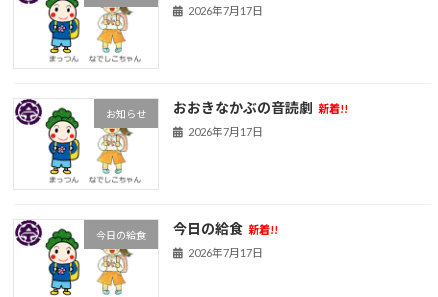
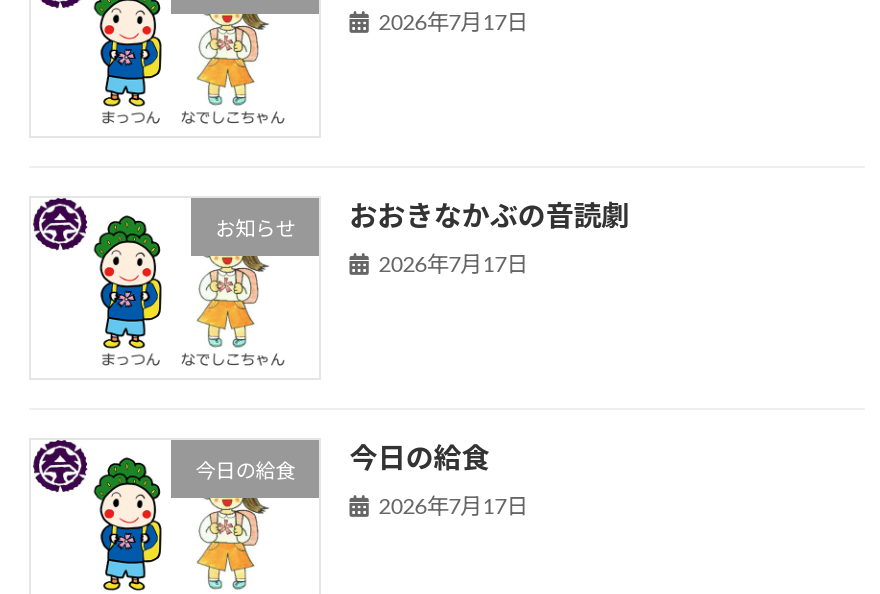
[173,99,348,116] おおきなかぶの音読劇 新着!! -> [350,198,630,232] おおきなかぶの音読劇
[173,220,278,237] 今日の給食 新着!! -> [350,441,490,475] 今日の給食

